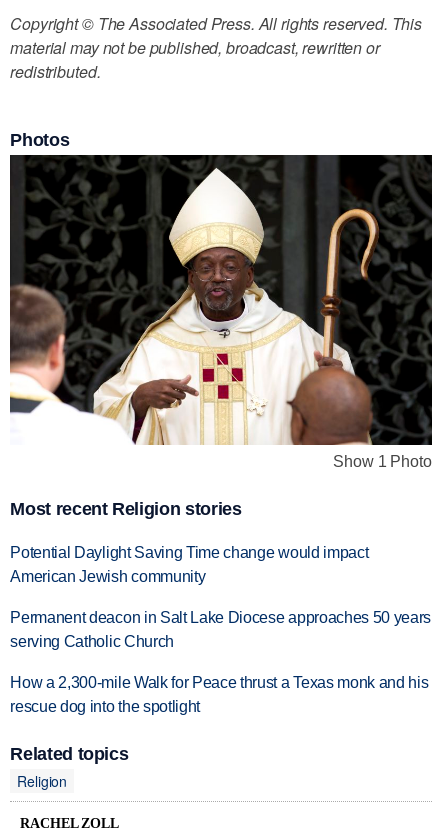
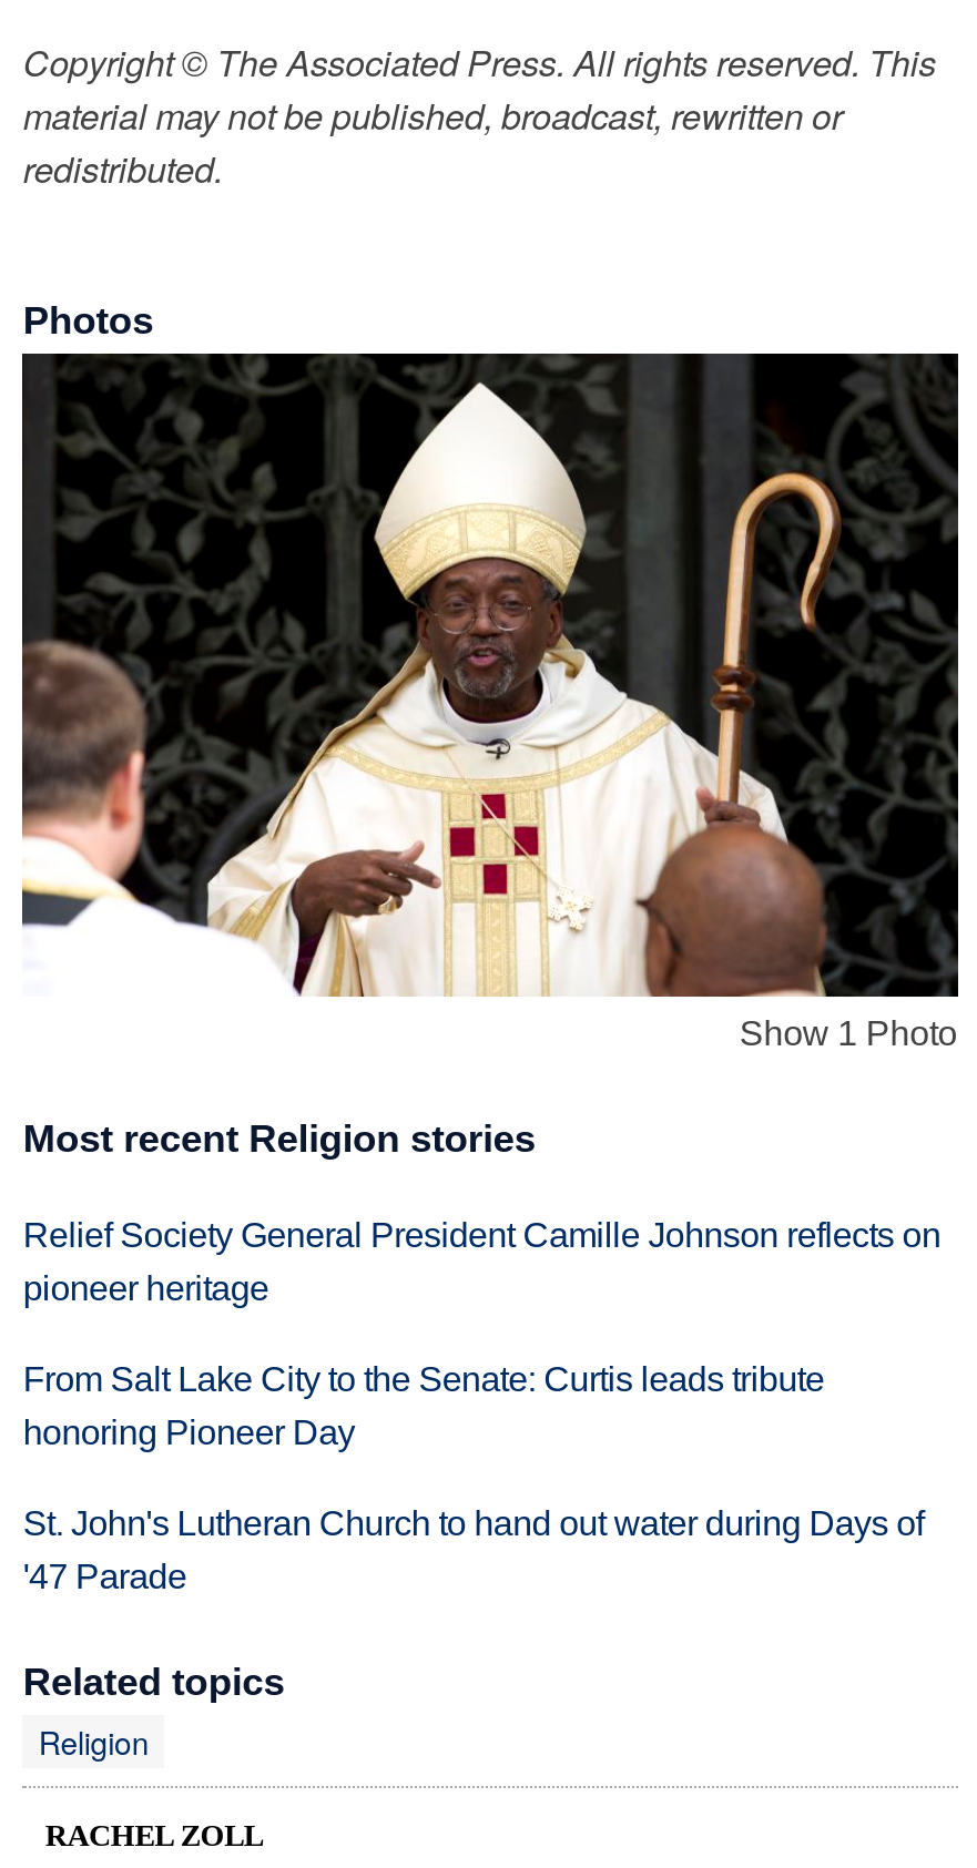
[10,544,368,585] Potential Daylight Saving Time change would impact | American Jewish community -> [23,1217,941,1307] Relief Society General President Camille Johnson reflects on | pioneer heritage
[10,609,431,650] Permanent deacon in Salt Lake Diocese approaches 50 years | serving Catholic Church -> [23,1360,824,1451] From Salt Lake City to the Senate: Curtis leads tribute | honoring Pioneer Day
[10,674,428,715] How a 2,300-mile Walk for Peace thrust a Texas monk and his | rescue dog into the spotlight -> [23,1504,924,1595] St. John's Lutheran Church to hand out water during Days of | '47 Parade

